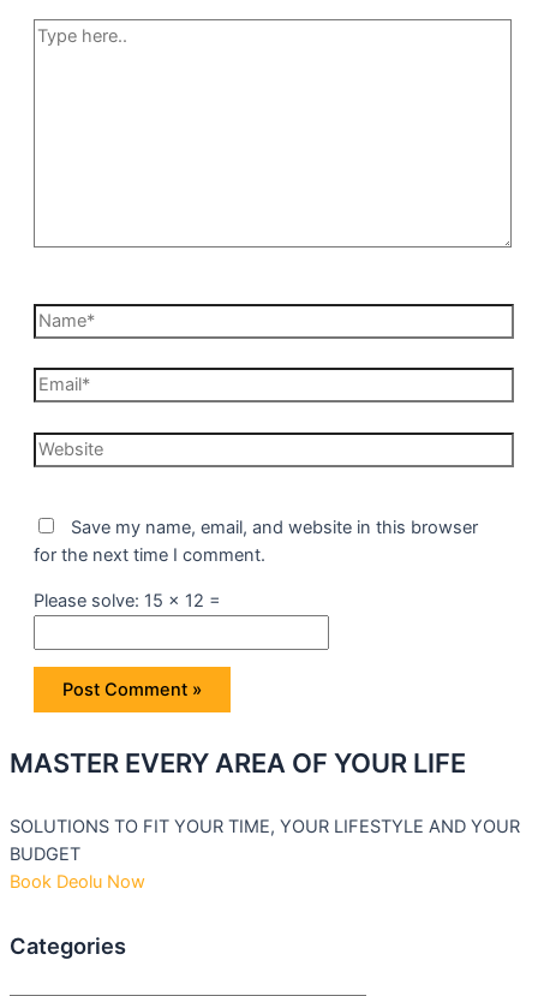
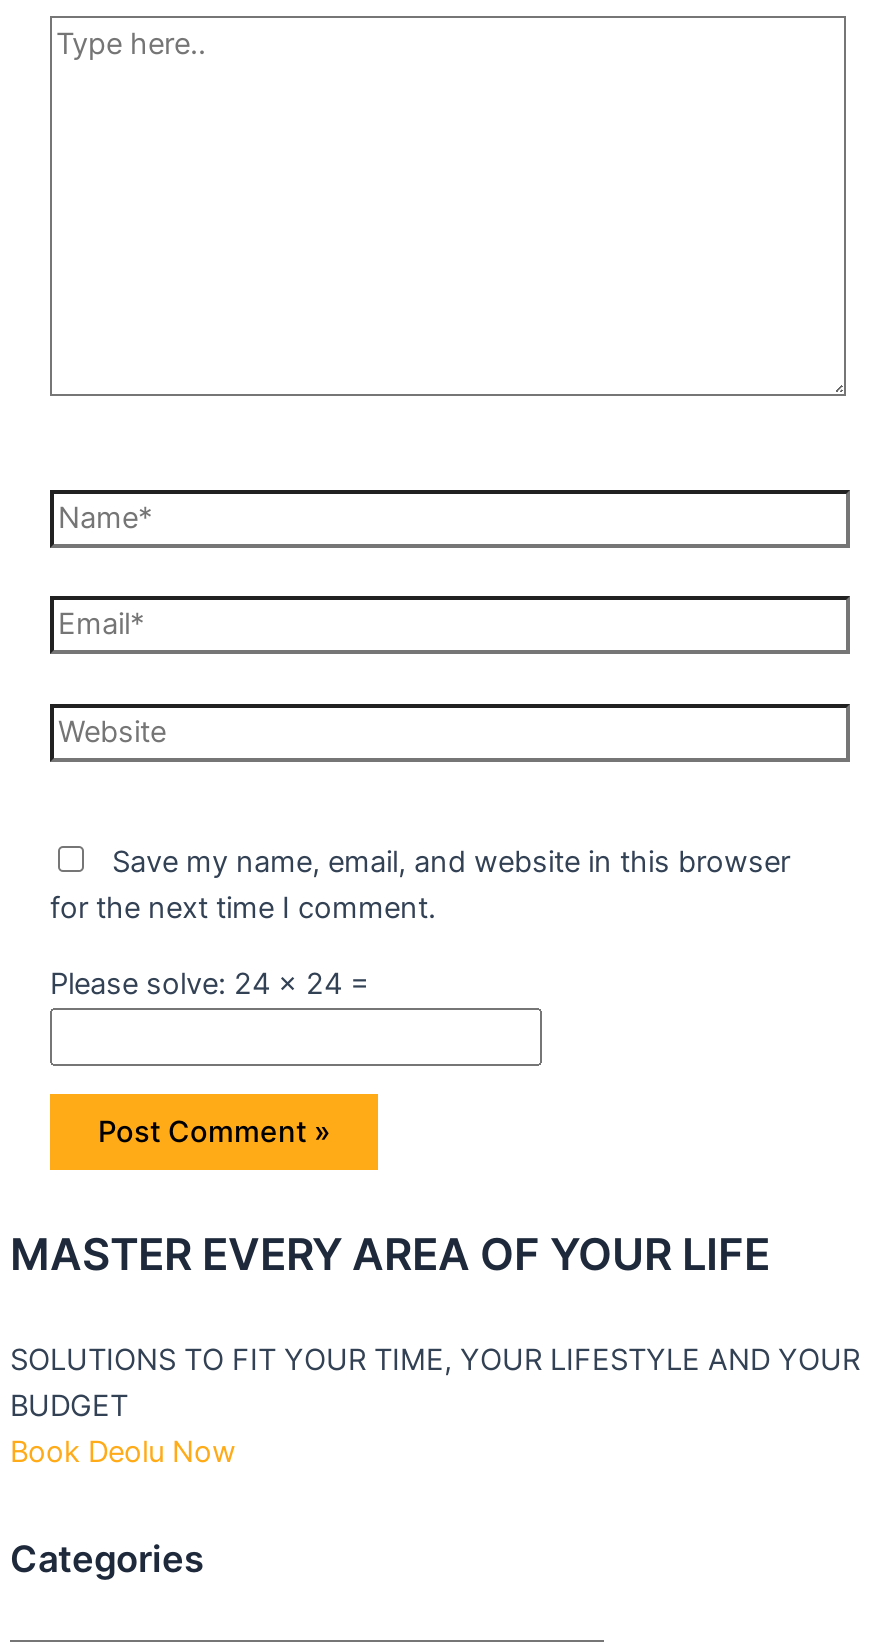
[34,589,221,611] Please solve: 15 x 12 = -> [50,965,370,1001] Please solve: 24 x 24 =

